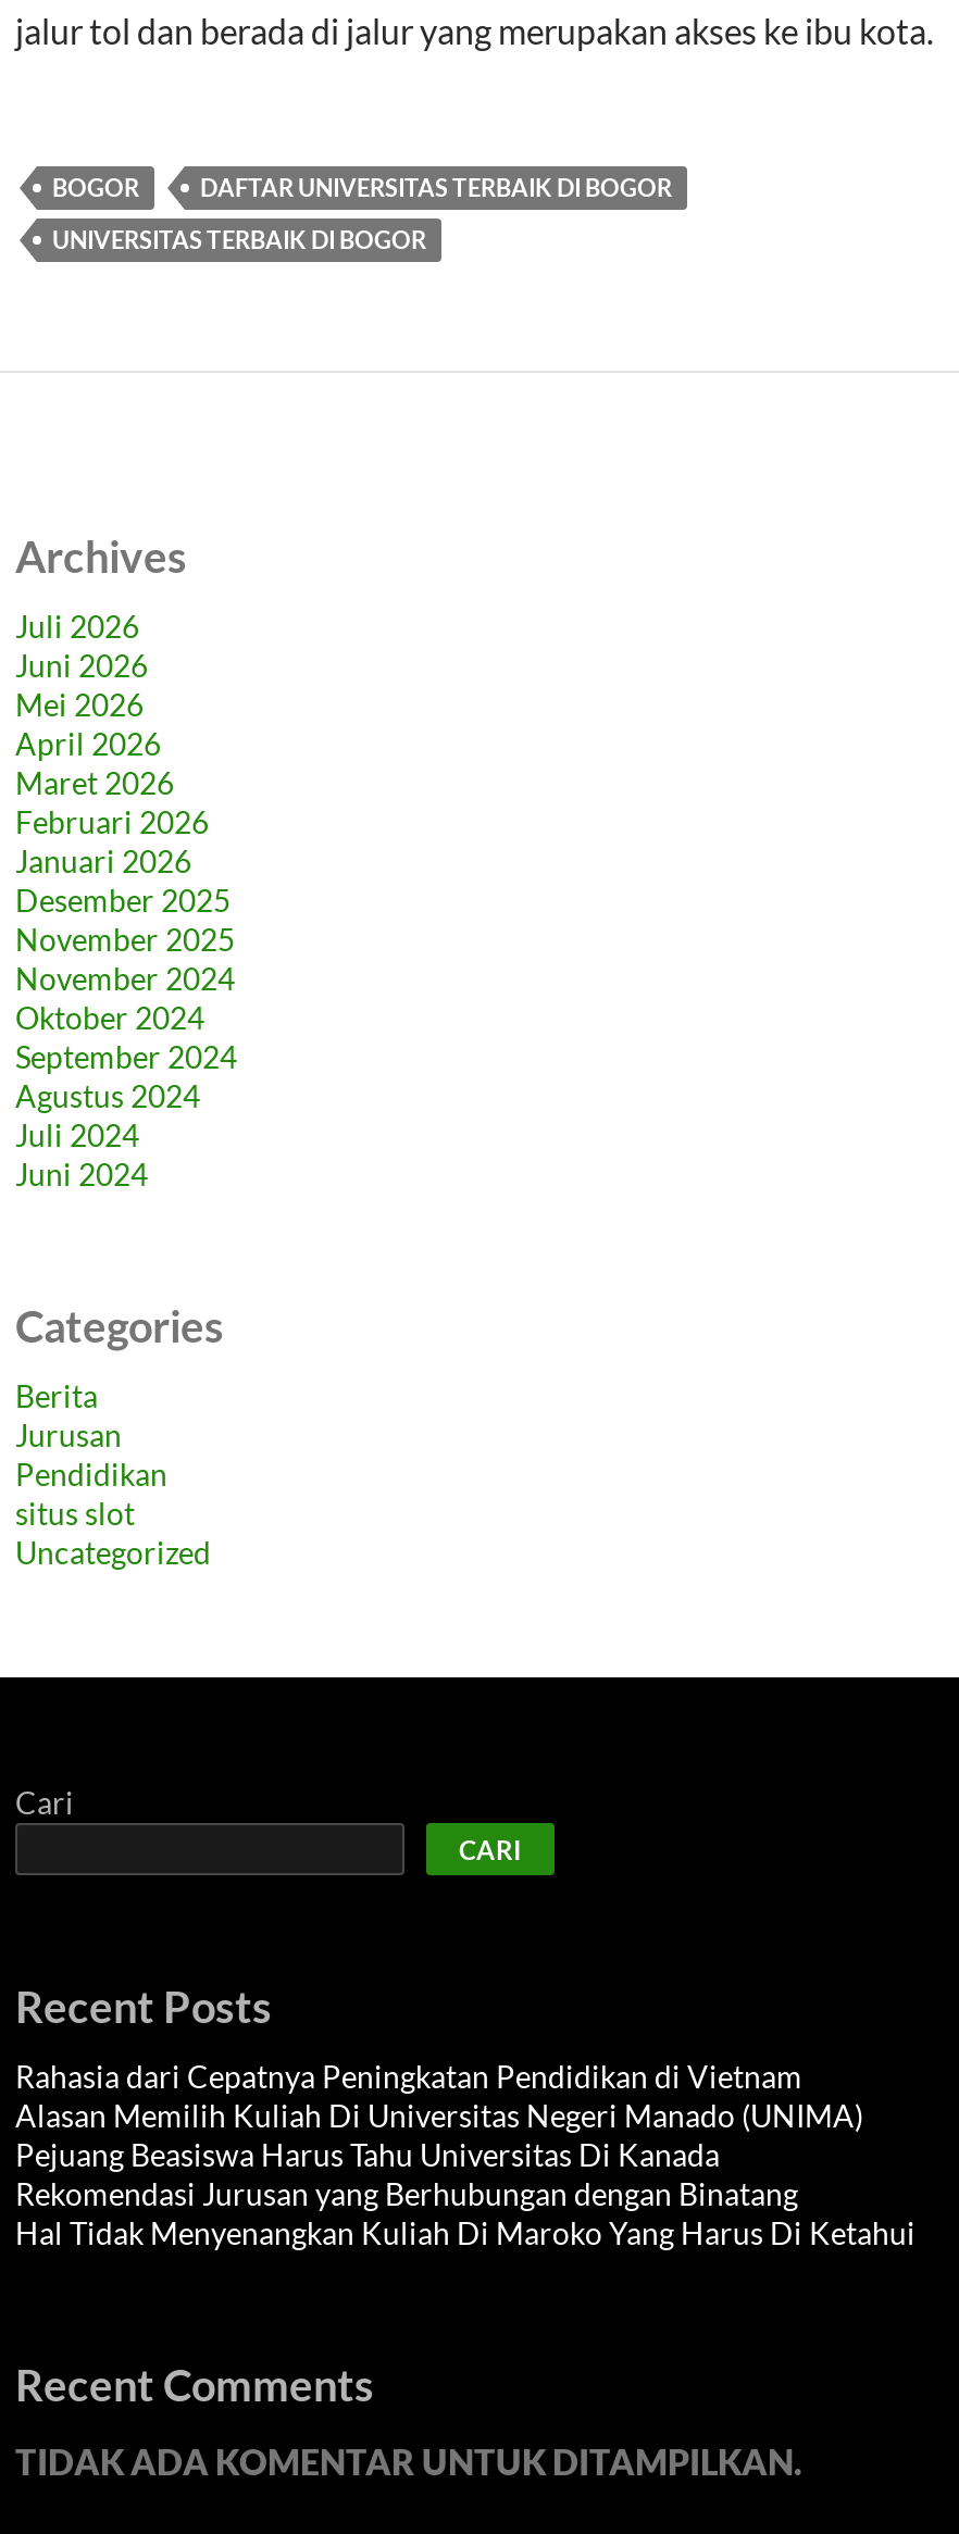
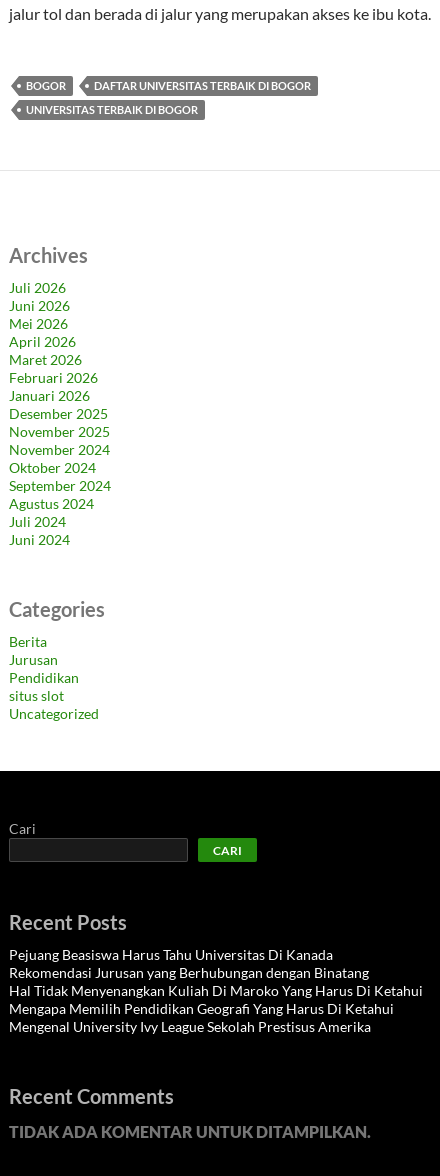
[15,2057,863,2133] Rahasia dari Cepatnya Peningkatan Pendidikan di Vietnam | Alasan Memilih Kuliah Di Universitas Negeri Manado (UNIMA) -> none
moved [15,2135,916,2250] -> [9,946,423,999]: Pejuang Beasiswa Harus Tahu Universitas Di Kanada | Rekomendasi Jurusan yang Berhubungan dengan Binatang | Hal Tidak Menyenangkan Kuliah Di Maroko Yang Harus Di Ketahui
none -> [9,1000,394,1035] Mengapa Memilih Pendidikan Geografi Yang Harus Di Ketahui | Mengenal University Ivy League Sekolah Prestisus Amerika

